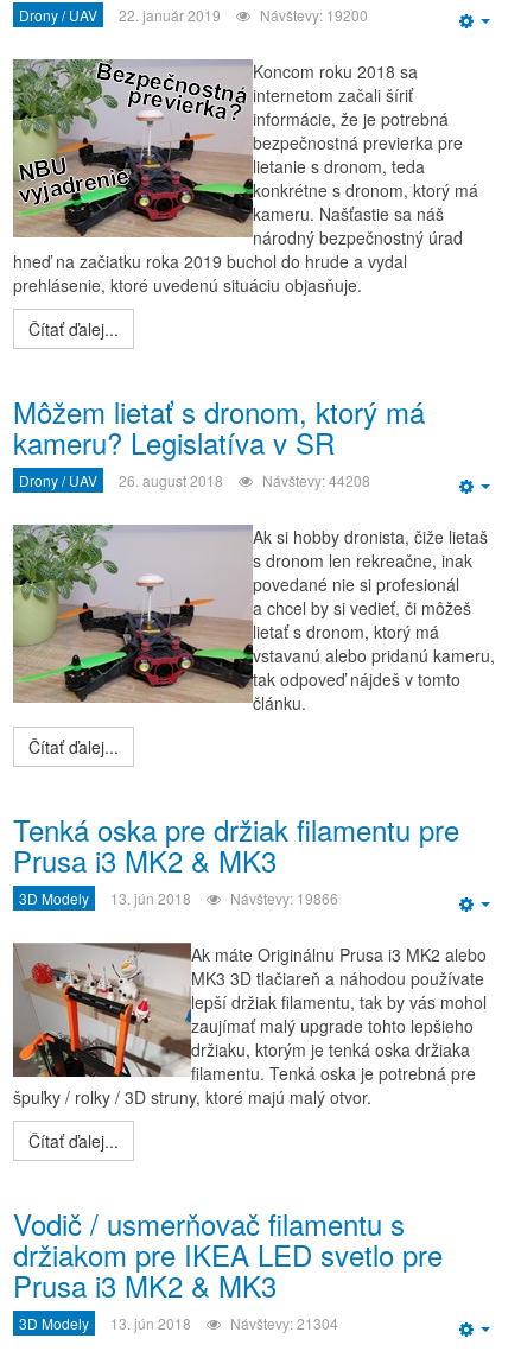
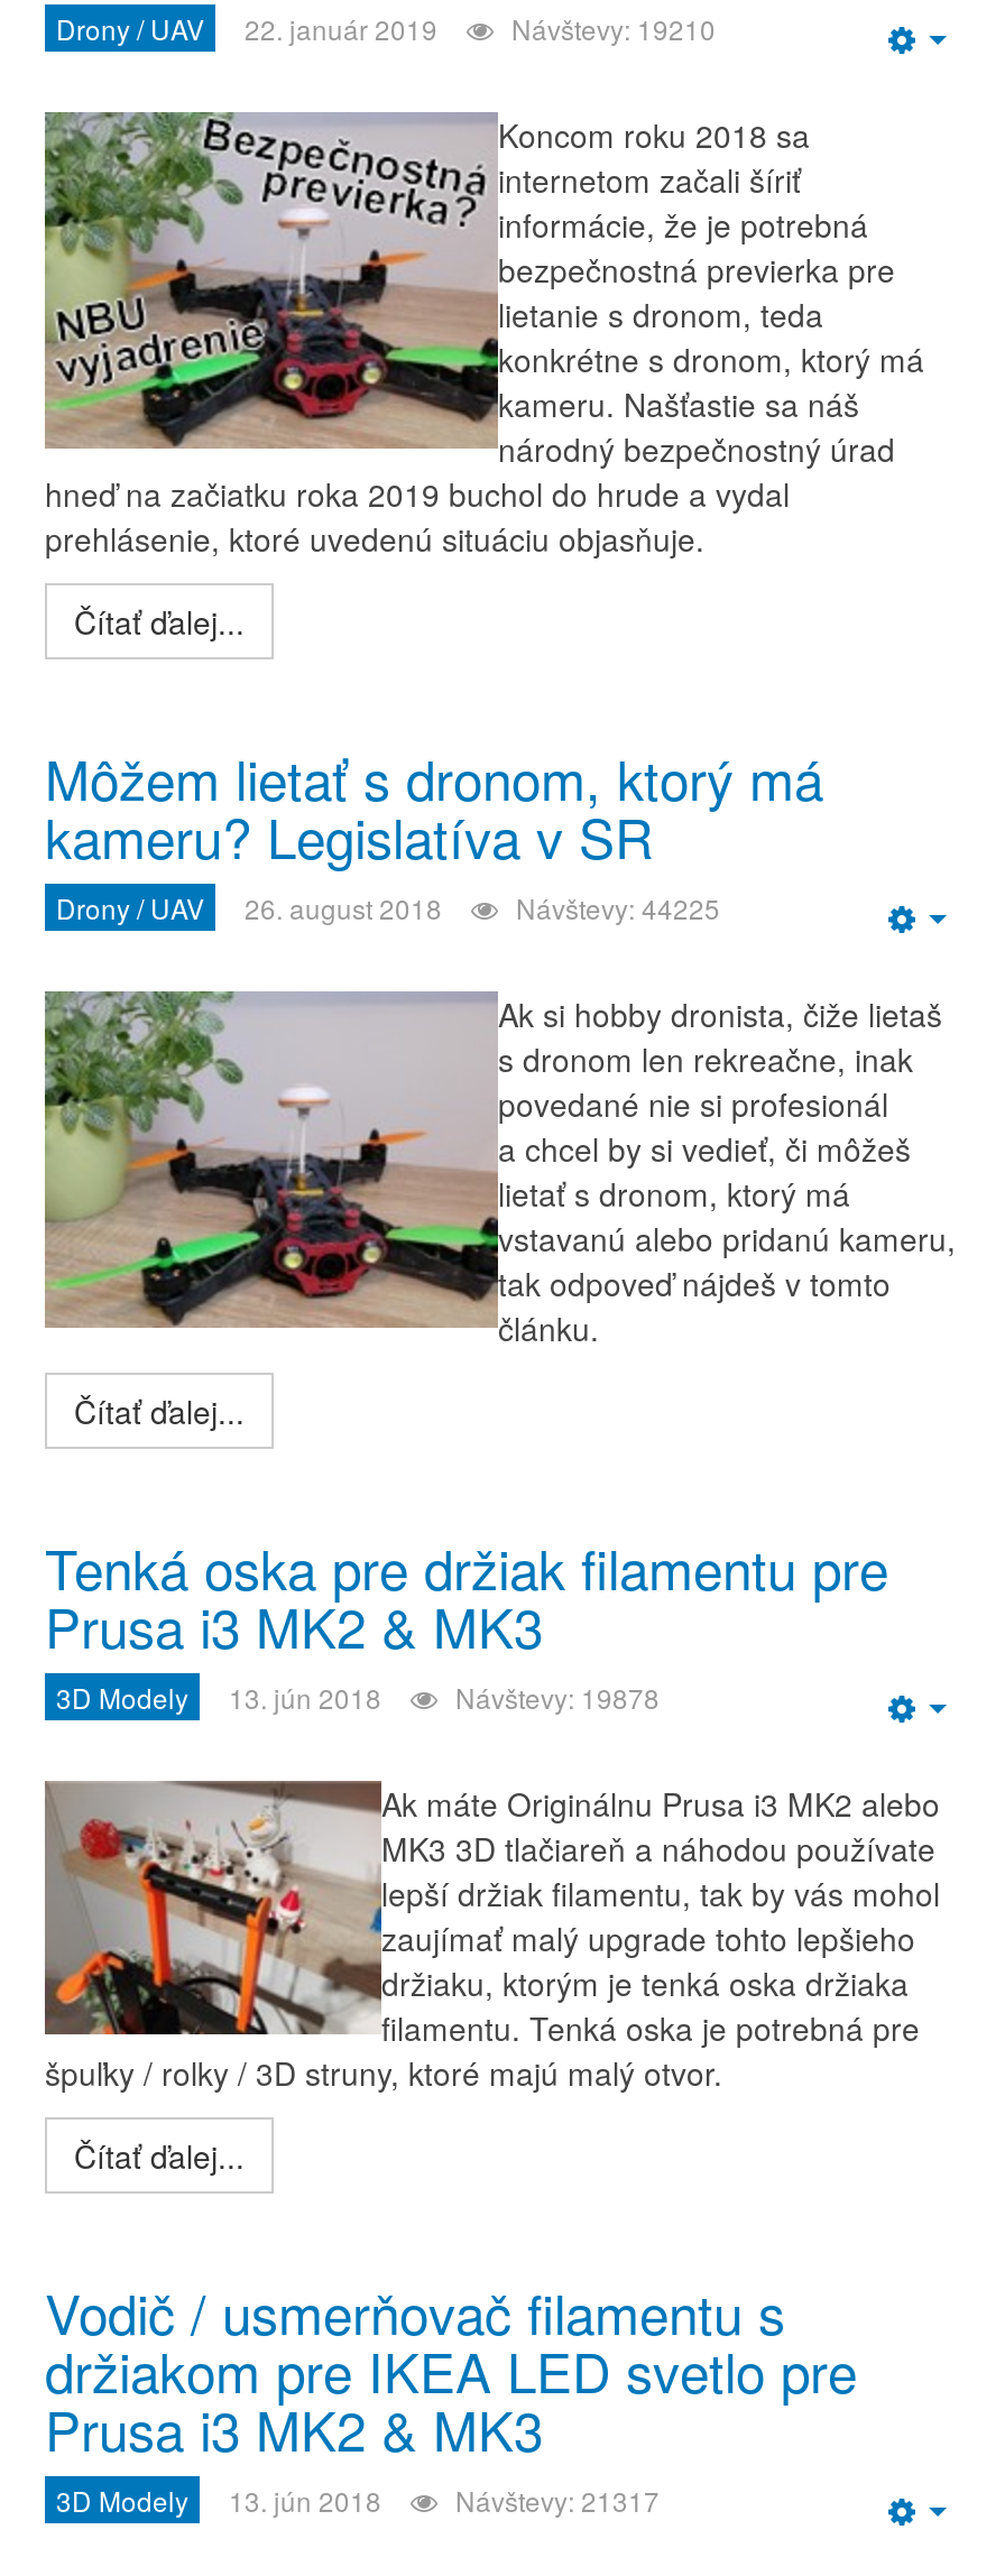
[19,5,368,25] Drony / UAV 22. január 2019 Návštevy: 19200 -> [56,9,716,47] Drony / UAV 22. január 2019 Návštevy: 19210
[19,470,370,490] Drony / UAV 26. august 2018 Návštevy: 44208 -> [56,888,720,926] Drony / UAV 26. august 2018 Návštevy: 44225
[19,888,338,908] 3D Modely 13. jún 2018 Návštevy: 19866 -> [56,1678,660,1716] 3D Modely 13. jún 2018 Návštevy: 19878
[19,1313,338,1333] 3D Modely 13. jún 2018 Návštevy: 21304 -> [56,2481,660,2519] 3D Modely 13. jún 2018 Návštevy: 21317

